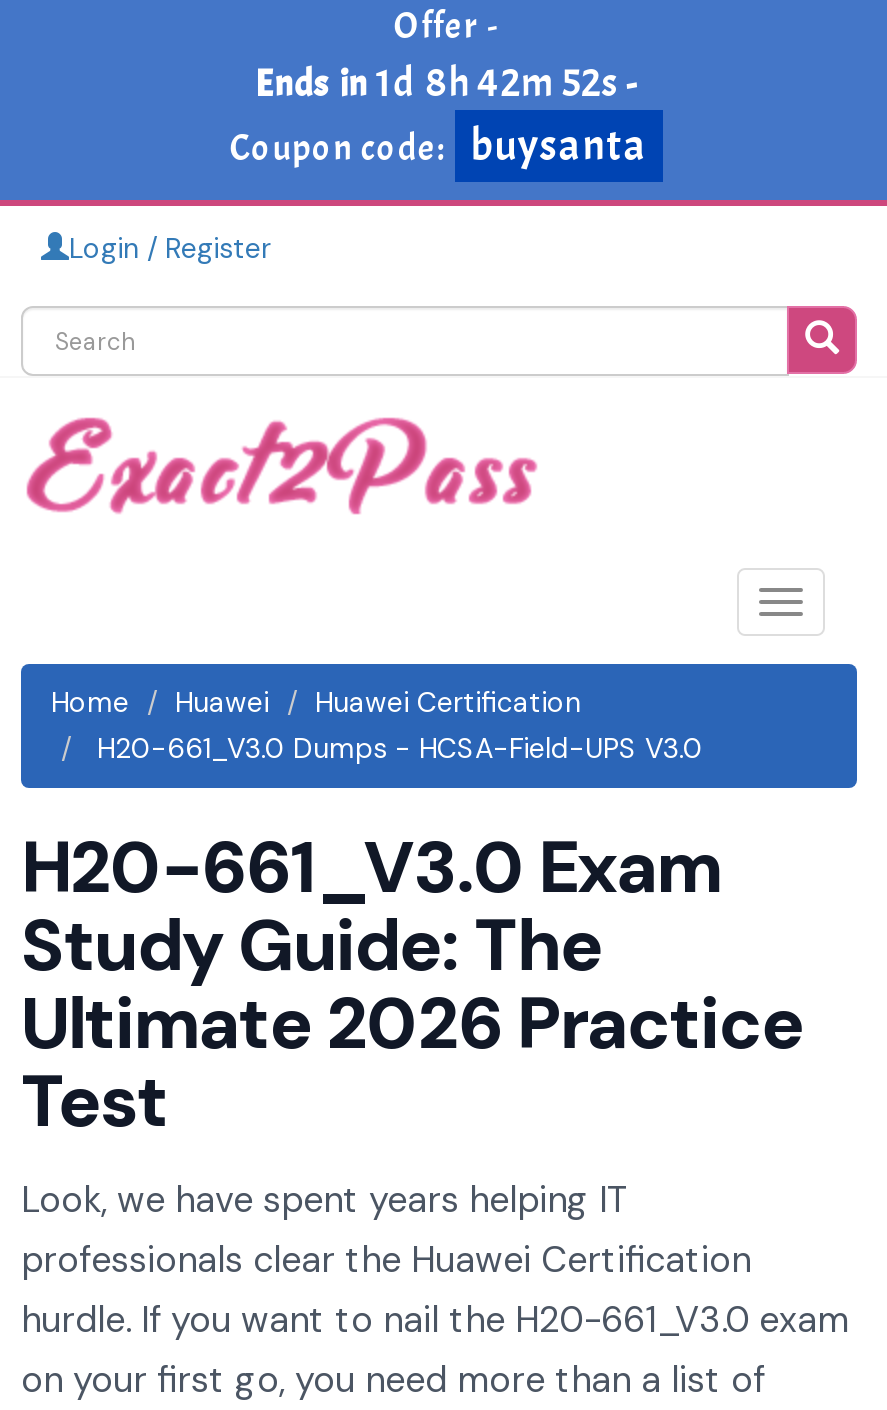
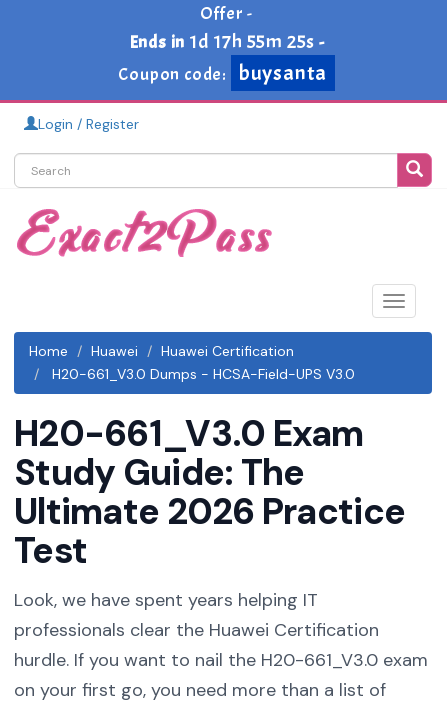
[255,58,638,108] Ends in 1d 8h 42m 52s - -> [129,29,325,54] Ends in 1d 17h 55m 25s -

